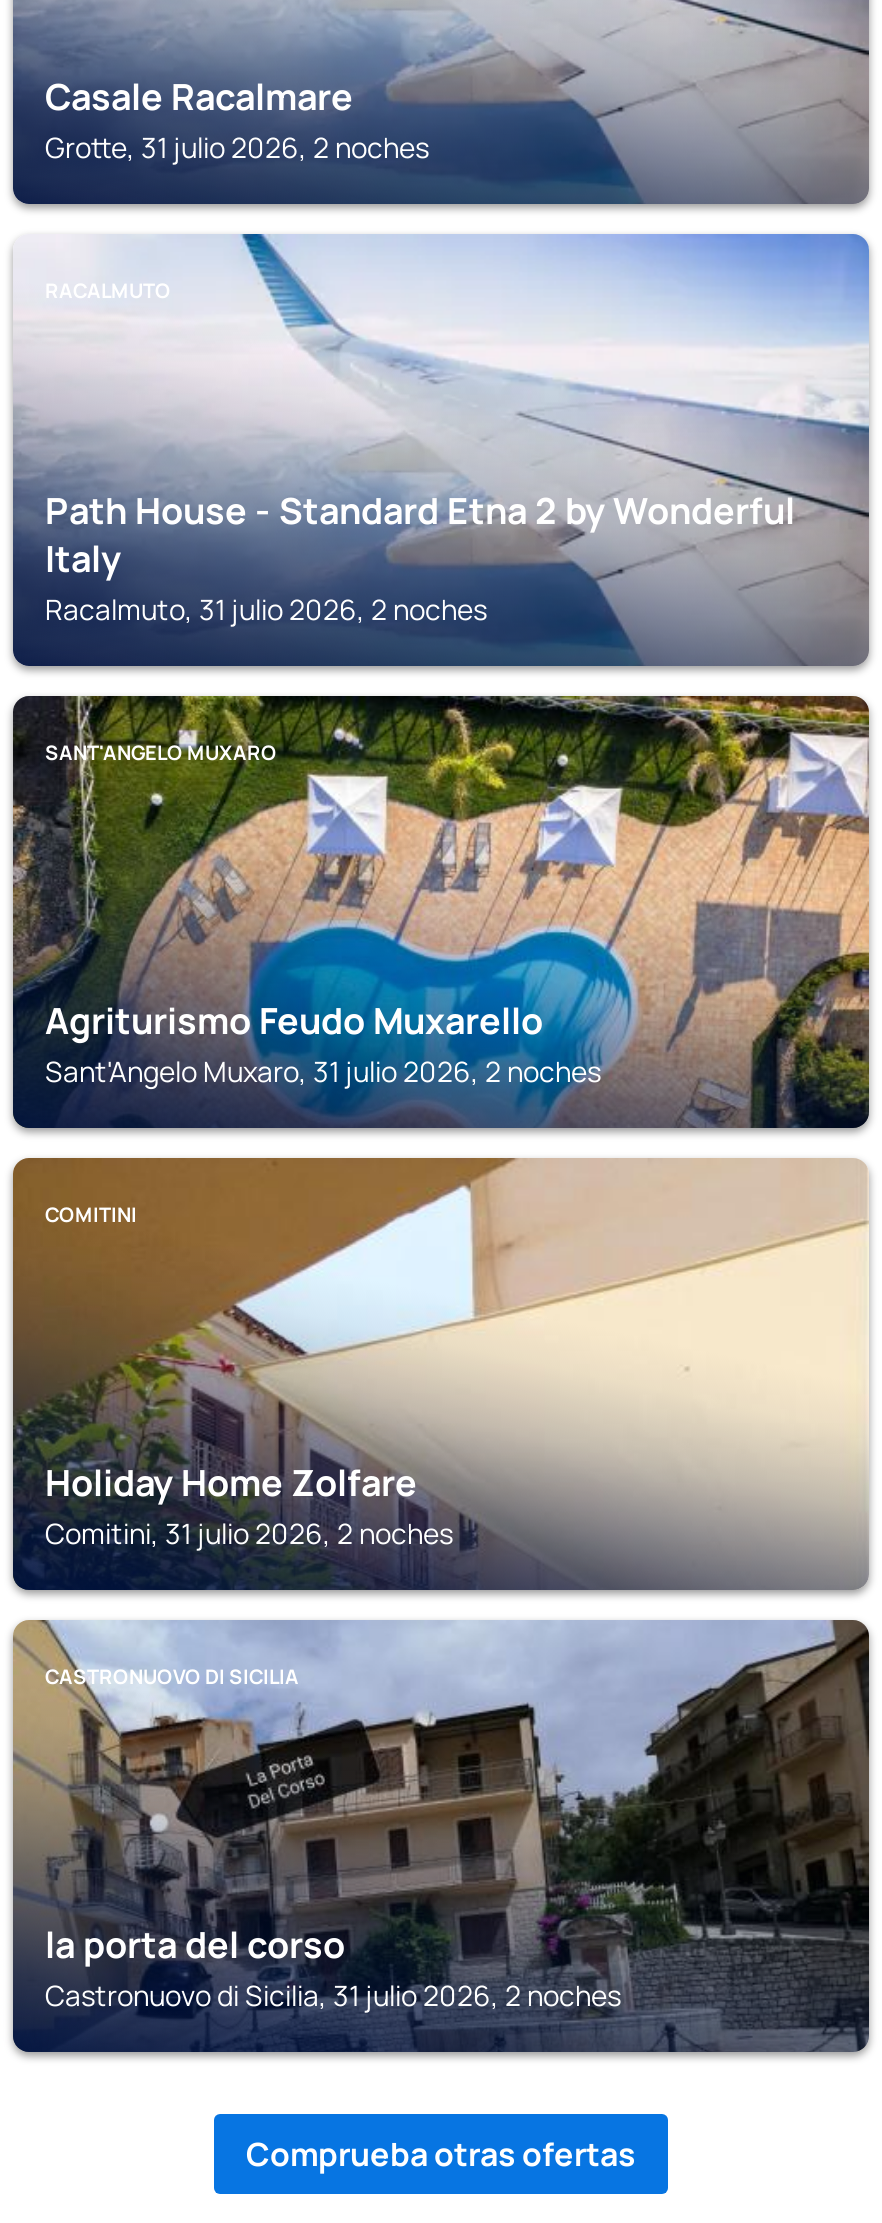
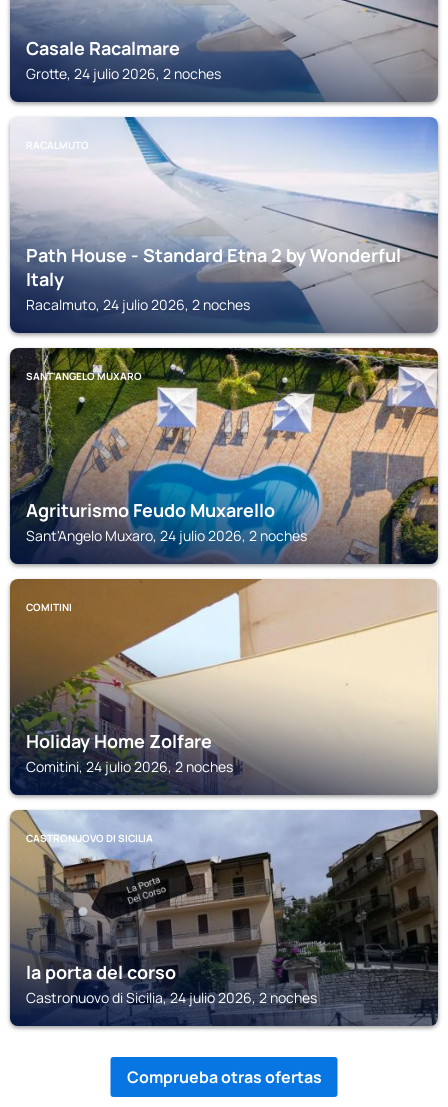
[45,128,429,166] Grotte, 31 julio 2026, 2 noches -> [26,64,221,83] Grotte, 24 julio 2026, 2 noches
[45,590,487,628] Racalmuto, 31 julio 2026, 2 noches -> [26,295,250,314] Racalmuto, 24 julio 2026, 2 noches
[45,1052,601,1090] Sant'Angelo Muxaro, 31 julio 2026, 2 noches -> [26,526,307,545] Sant'Angelo Muxaro, 24 julio 2026, 2 noches
[45,1514,453,1552] Comitini, 31 julio 2026, 2 noches -> [26,757,233,776] Comitini, 24 julio 2026, 2 noches
[45,1976,621,2014] Castronuovo di Sicilia, 31 julio 2026, 2 noches -> [26,988,317,1007] Castronuovo di Sicilia, 24 julio 2026, 2 noches

